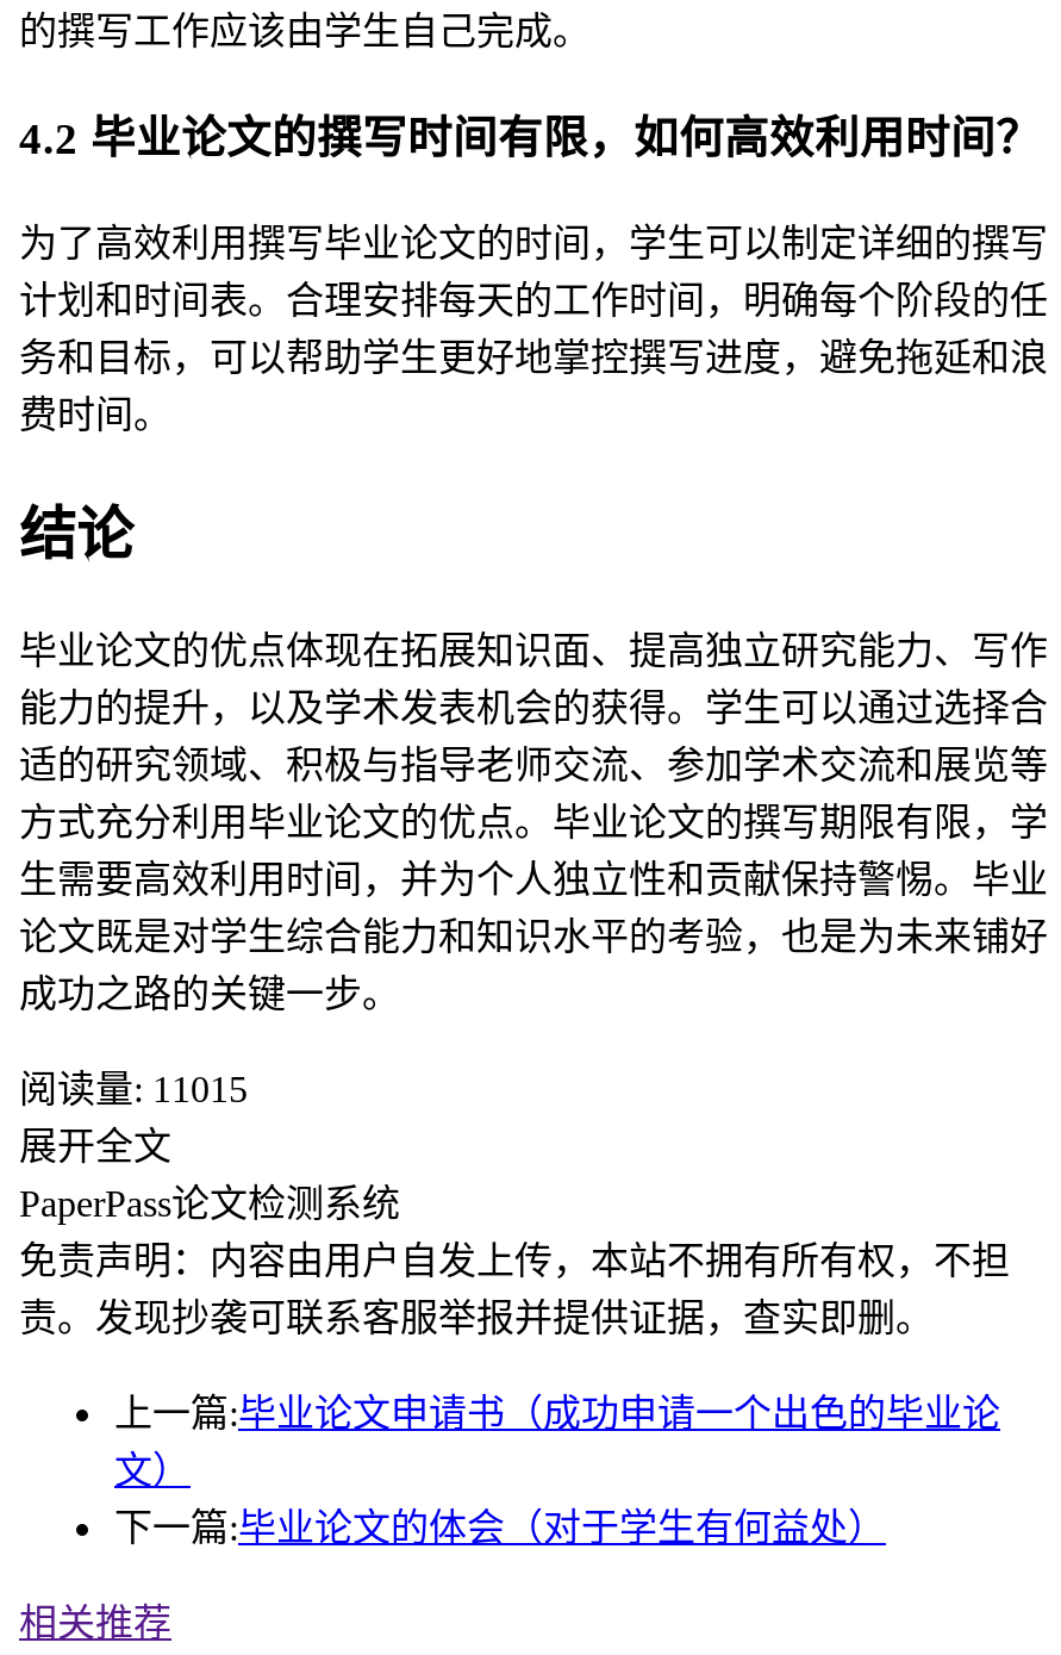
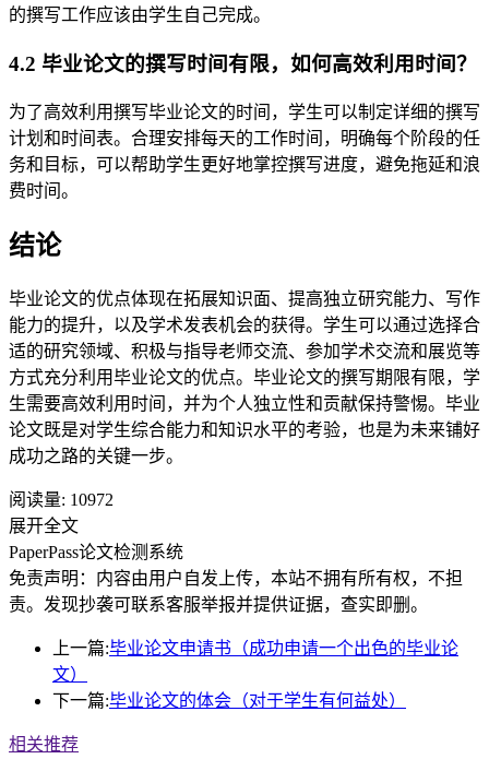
[19,1068,248,1109] 阅读量: 11015 -> [9,490,114,509] 阅读量: 10972

